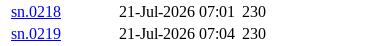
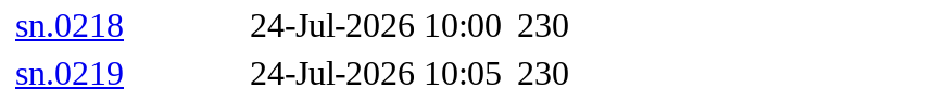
[119,3,266,20] 21-Jul-2026 07:01 230 -> [250,7,569,44] 24-Jul-2026 10:00 230
[119,25,266,42] 21-Jul-2026 07:04 230 -> [250,55,569,92] 24-Jul-2026 10:05 230

